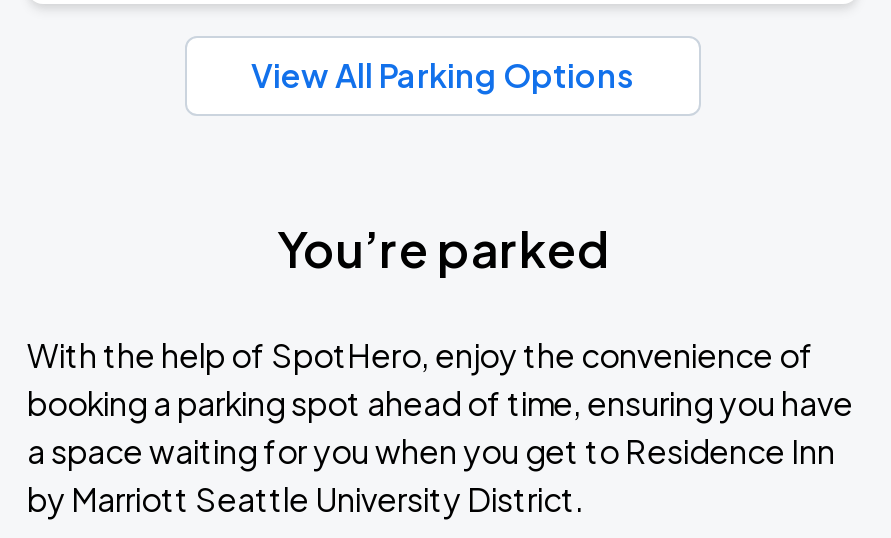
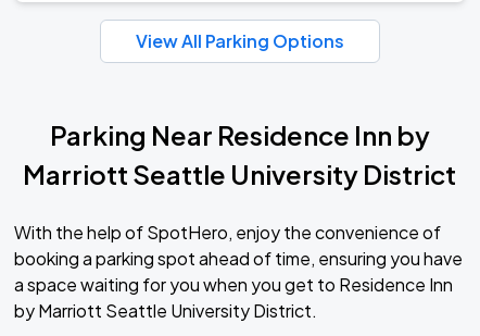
[277,218,609,278] You’re parked -> [23,119,457,190] Parking Near Residence Inn by | Marriott Seattle University District

